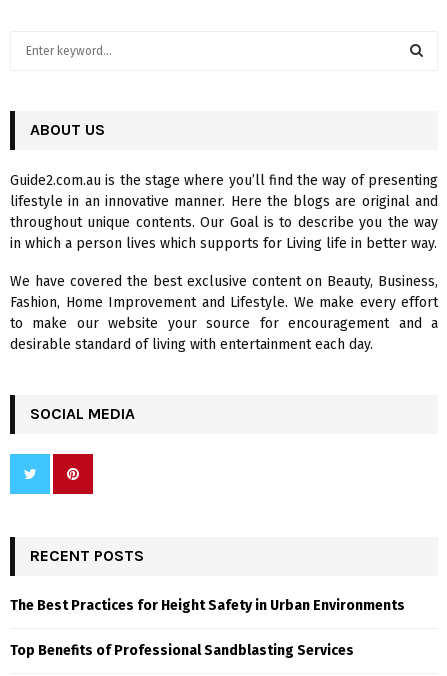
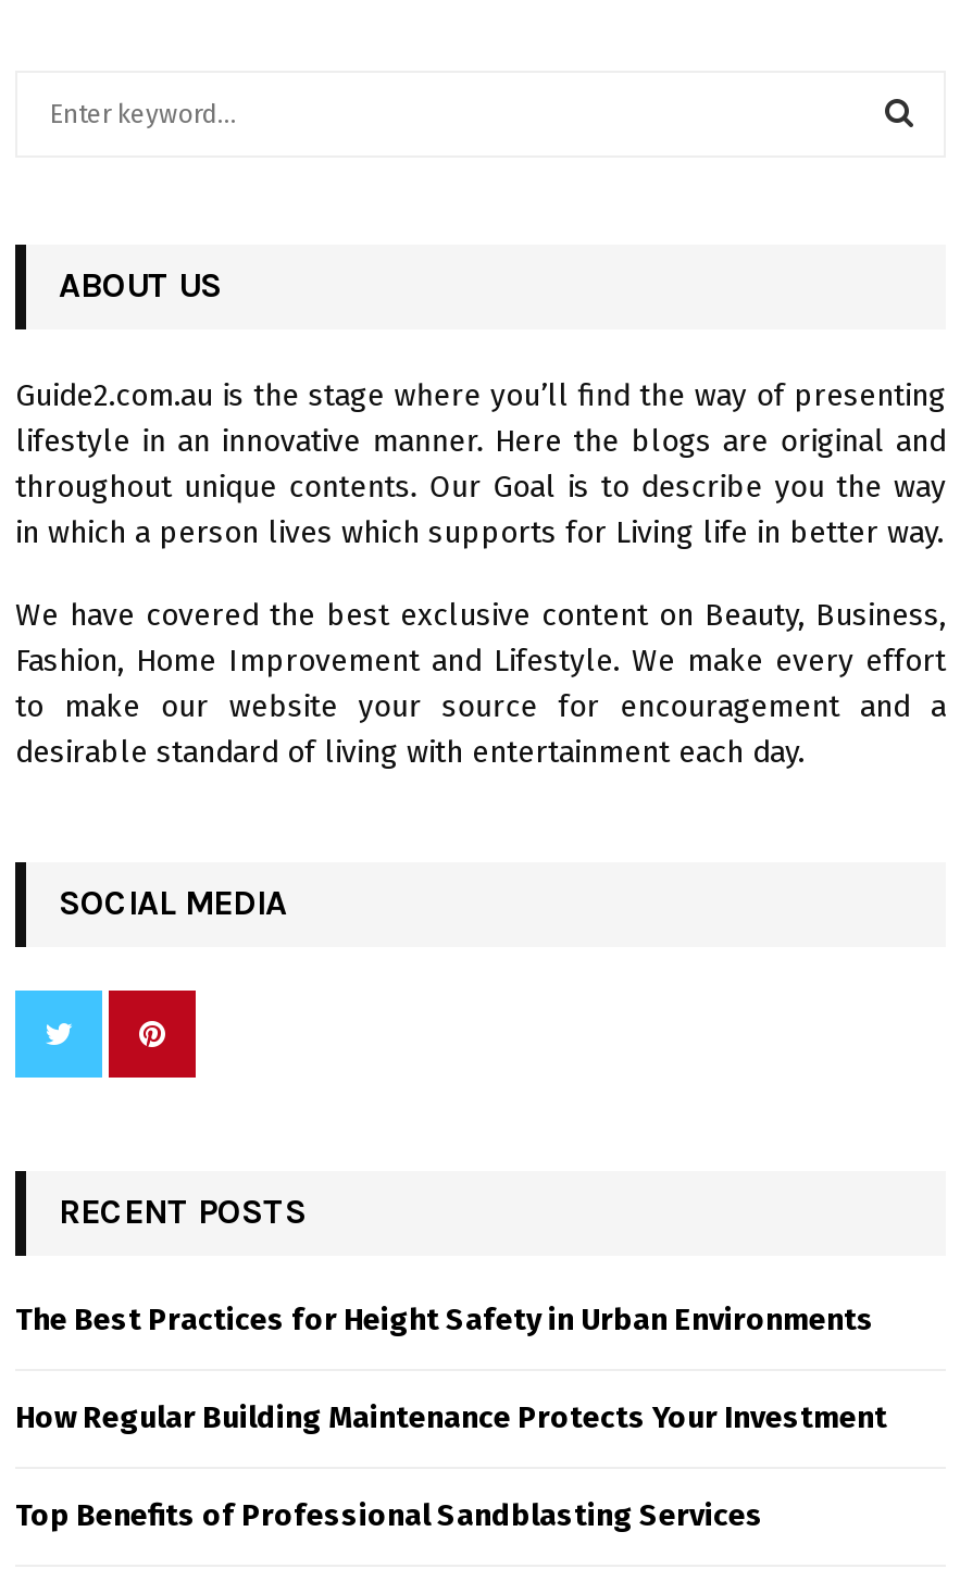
none -> [15,1400,887,1437] How Regular Building Maintenance Protects Your Investment

